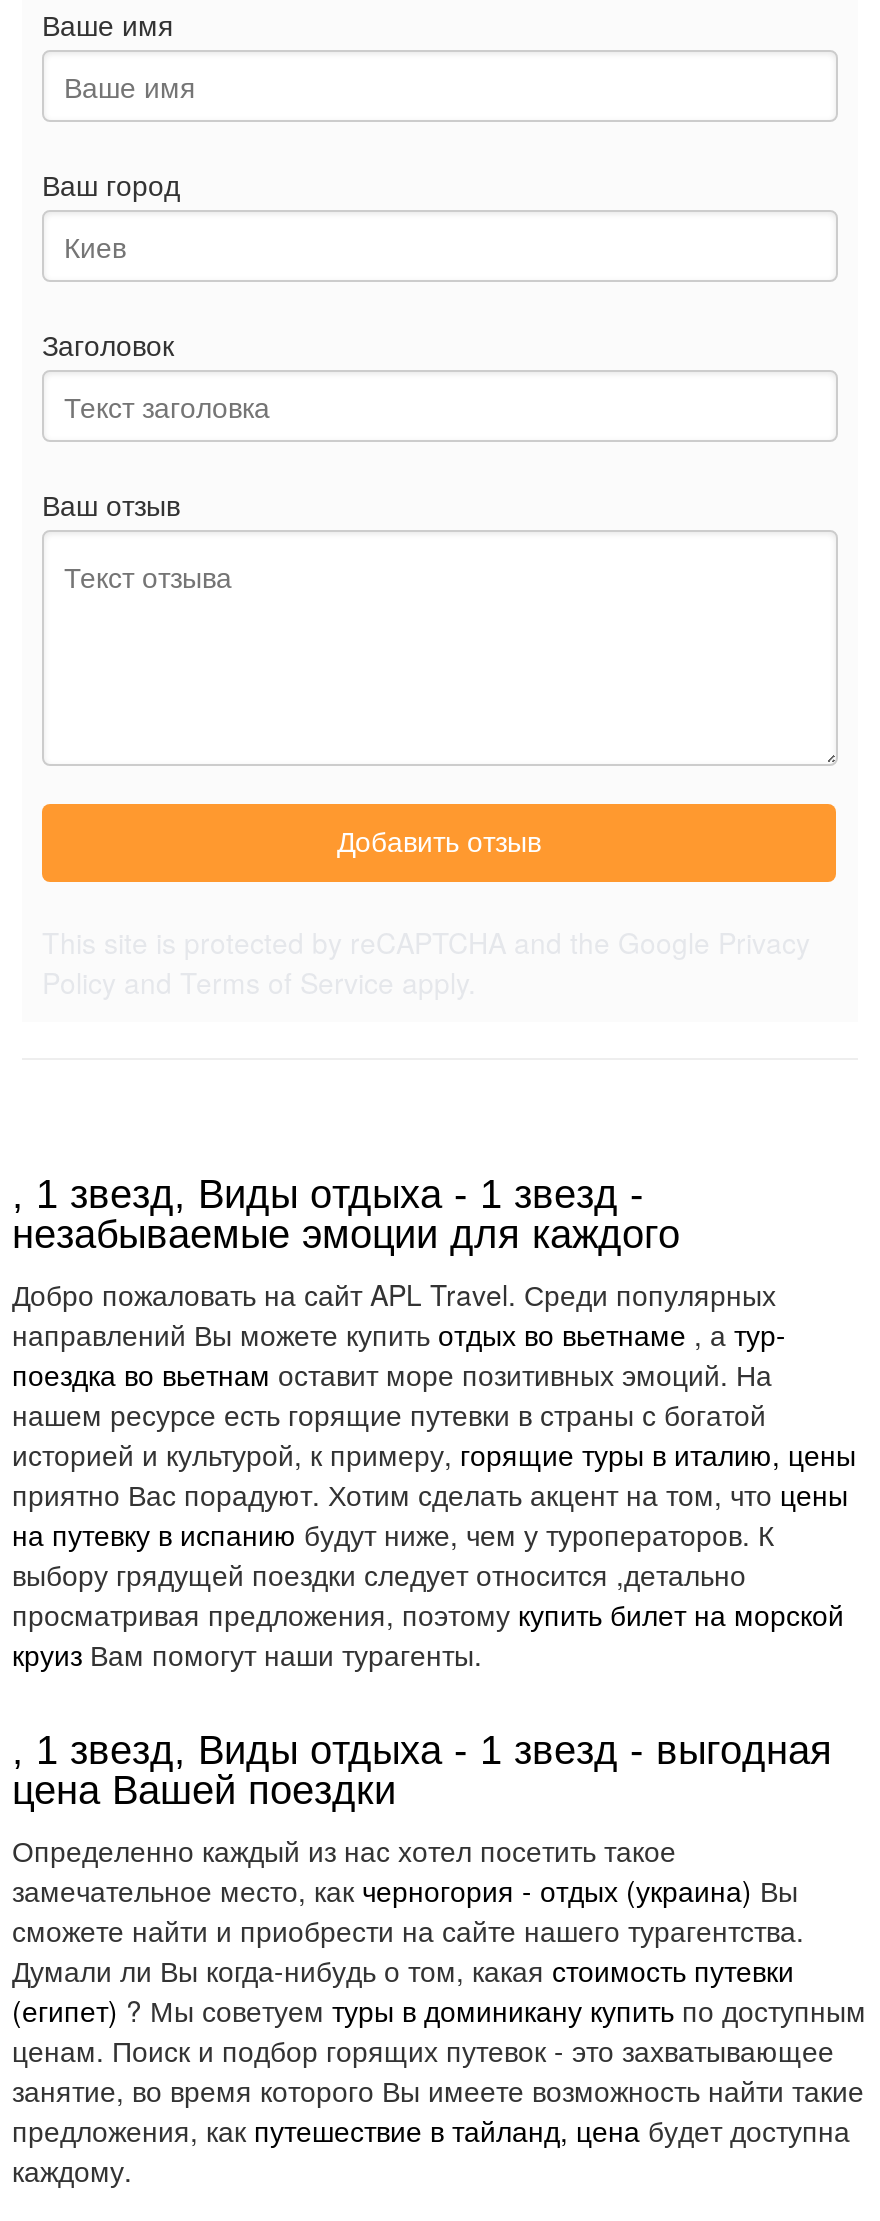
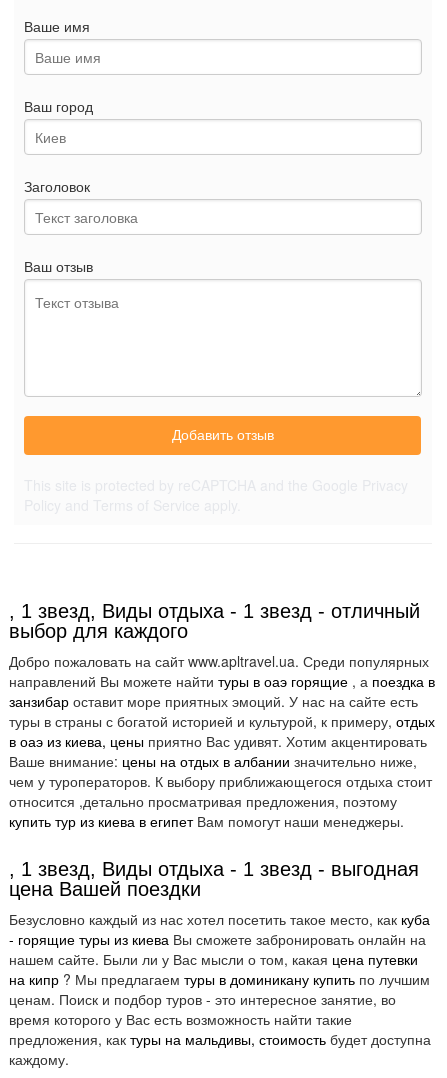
[12,1172,856,1674] , 1 звезд, Виды отдыха - 1 звезд - | незабываемые эмоции для каждого | Добро пожаловать на сайт APL Travel. Среди популярных | направлений Вы можете купить отдых во вьетнаме, а тур- | поездка во вьетнам оставит море позитивных эмоций. На | нашем ресурсе есть горящие путевки в страны с богатой | историей и культурой, к примеру, горящие туры в италию, цены | приятно Вас порадуют. Хотим сделать акцент на том, что цены | на путевку в испанию будут ниже, чем у туроператоров. К | выбору грядущей поездки следует относится ,детально | просматривая предложения, поэтому купить билет на морской | круиз Вам помогут наши турагенты. -> [9,600,435,831] , 1 звезд, Виды отдыха - 1 звезд - отличный | выбор для каждого | Добро пожаловать на сайт www.apltravel.ua. Среди популярных | направлений Вы можете найти туры в оаэ горящие, а поездка в | занзибар оставит море приятных эмоций. У нас на сайте есть | туры в страны с богатой историей и культурой, к примеру, отдых | в оаэ из киева, цены приятно Вас удивят. Хотим акцентировать | Ваше внимание: цены на отдых в албании значительно ниже, | чем у туроператоров. К выбору приближающегося отдыха стоит | относится ,детально просматривая предложения, поэтому | купить тур из киева в египет Вам помогут наши менеджеры.
[12,1830,866,2150] Определенно каждый из нас хотел посетить такое | замечательное место, как черногория - отдых (украина) Вы | сможете найти и приобрести на сайте нашего турагентства. | Думали ли Вы когда-нибудь о том, какая стоимость путевки | (египет)? Мы советуем туры в доминикану купить по доступным | ценам. Поиск и подбор горящих путевок - это захватывающее | занятие, во время которого Вы имеете возможность найти такие | предложения, как путешествие в тайланд, цена будет доступна -> [9,909,431,1049] Безусловно каждый из нас хотел посетить такое место, как куба | - горящие туры из киева Вы сможете забронировать онлайн на | нашем сайте. Были ли у Вас мысли о том, какая цена путевки | на кипр? Мы предлагаем туры в доминикану купить по лучшим | ценам. Поиск и подбор туров - это интересное занятие, во | время которого у Вас есть возможность найти такие | предложения, как туры на мальдивы, стоимость будет доступна

